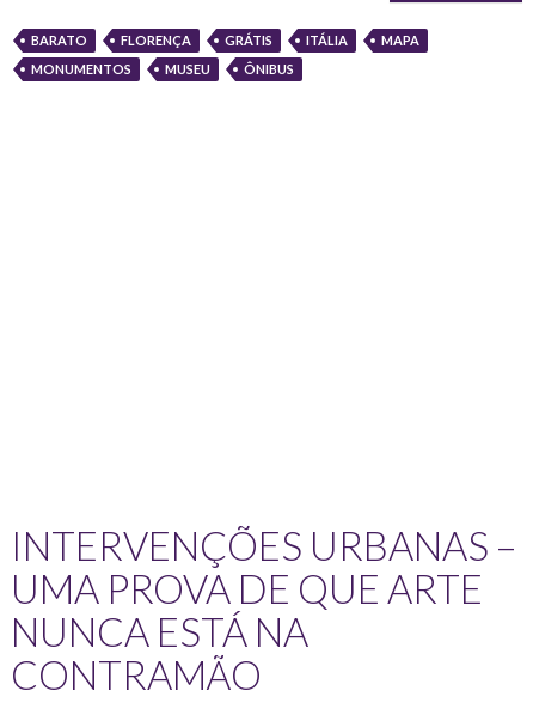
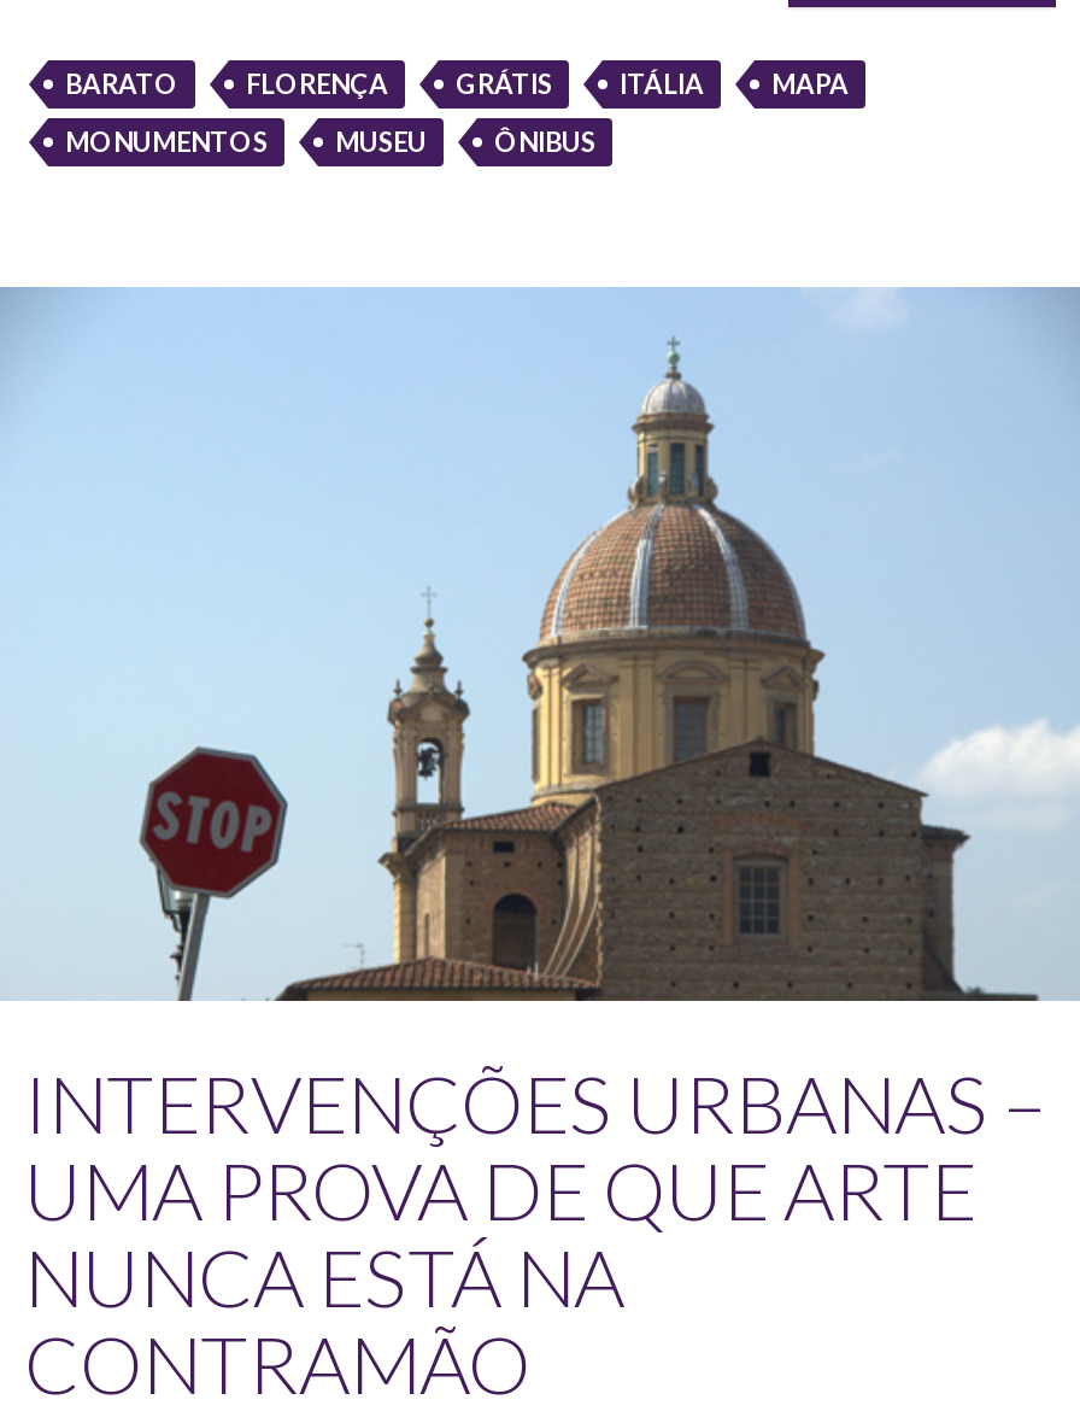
none -> [7,285,1073,1003] [image]

